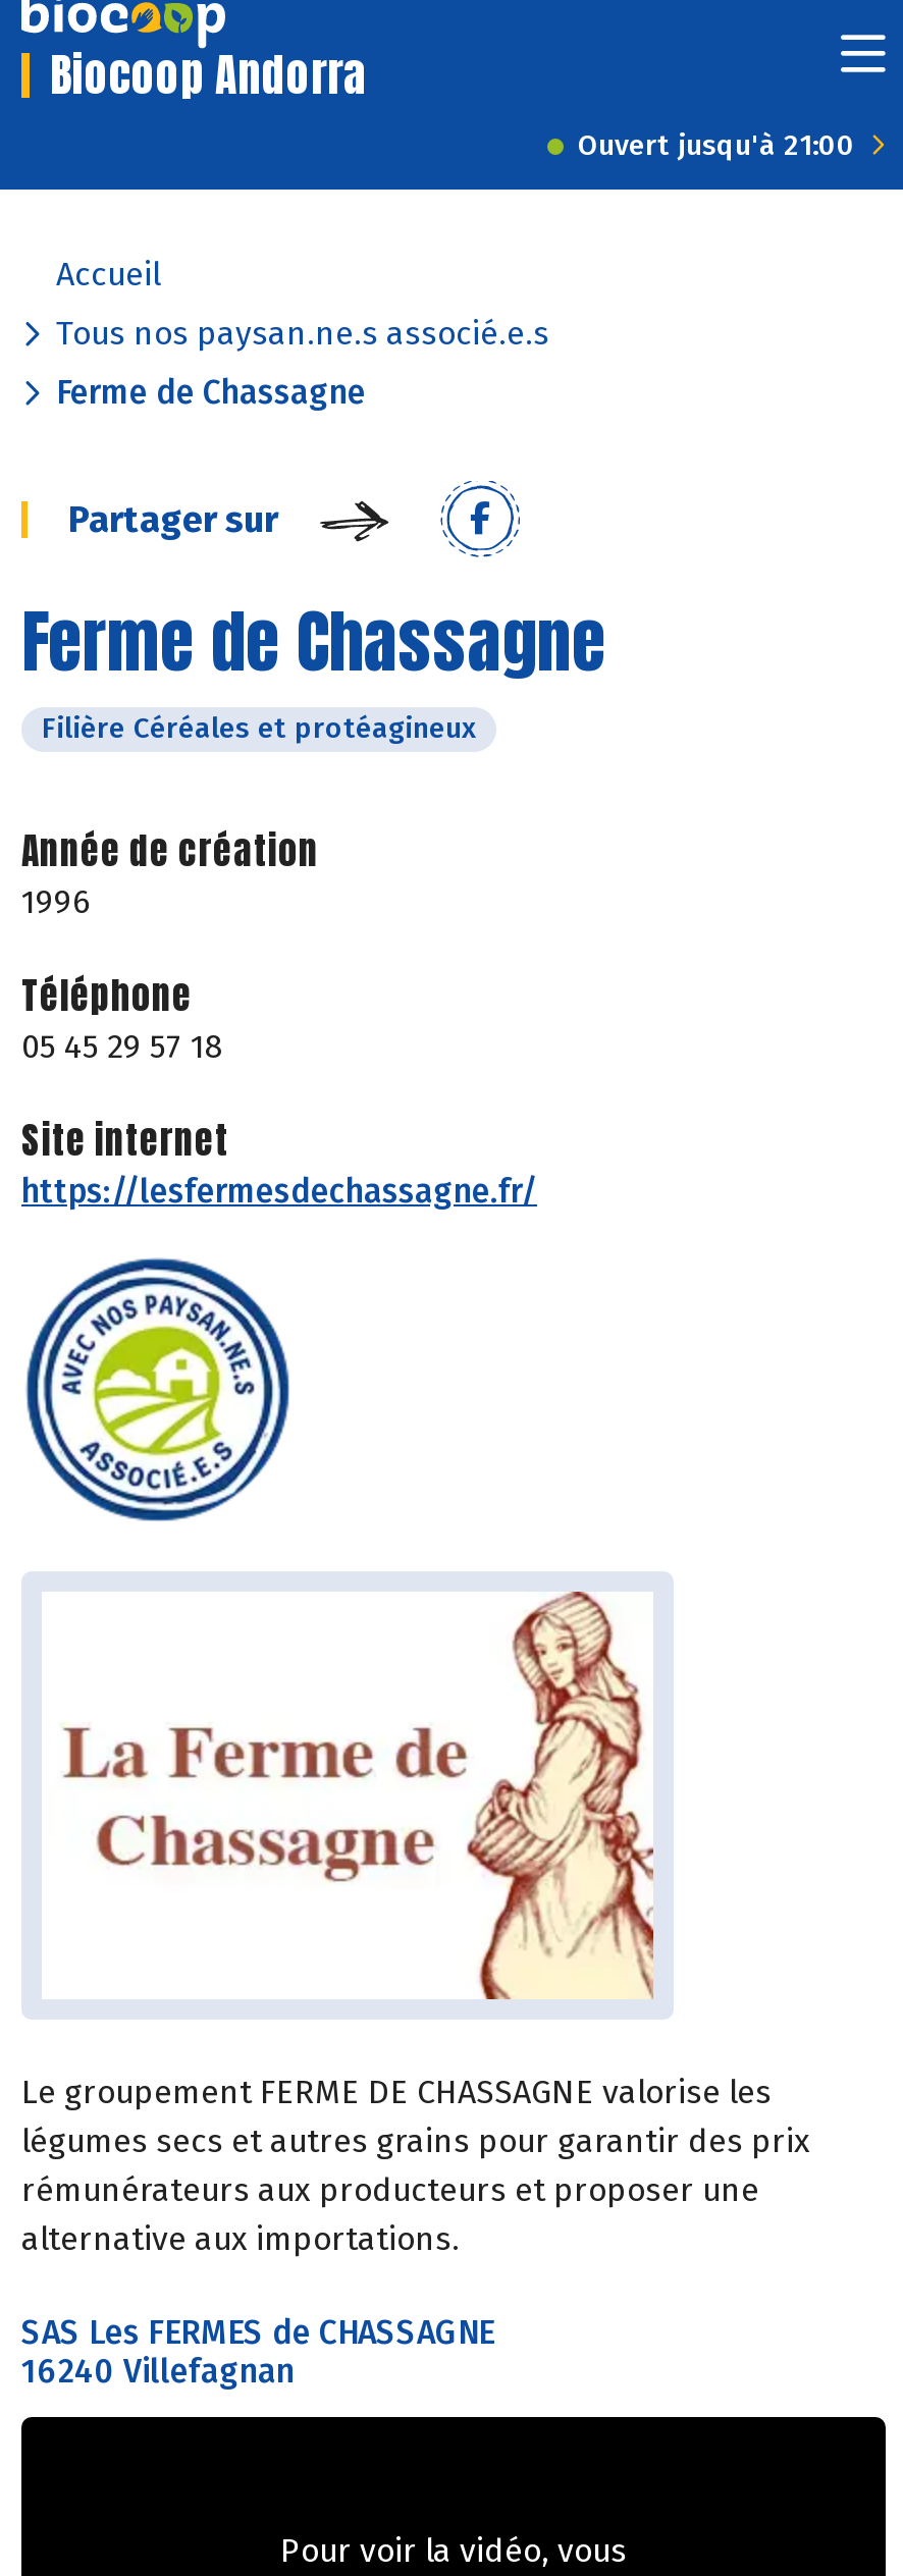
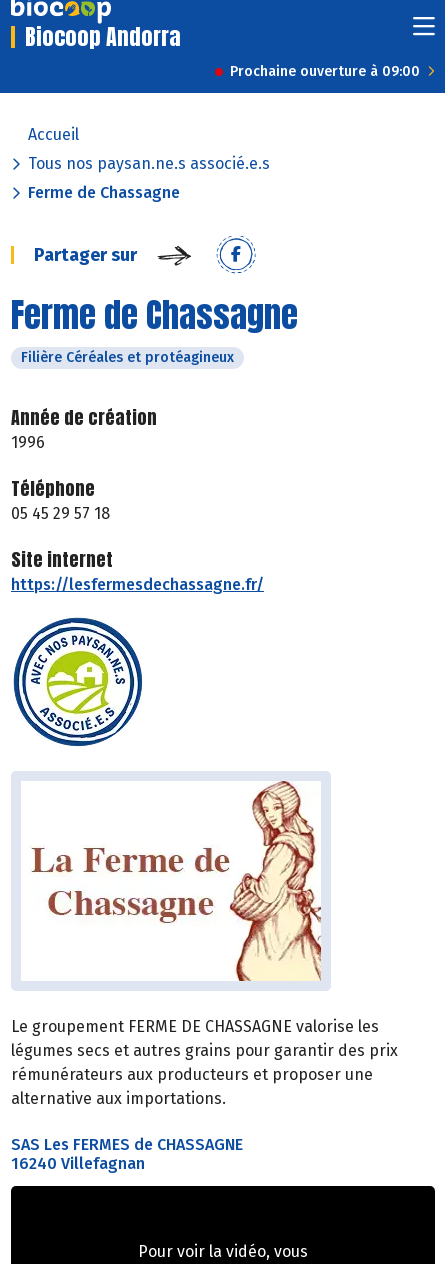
[578,128,855,163] Ouvert jusqu'à 21:00 -> [230,63,420,80] Prochaine ouverture à 09:00

